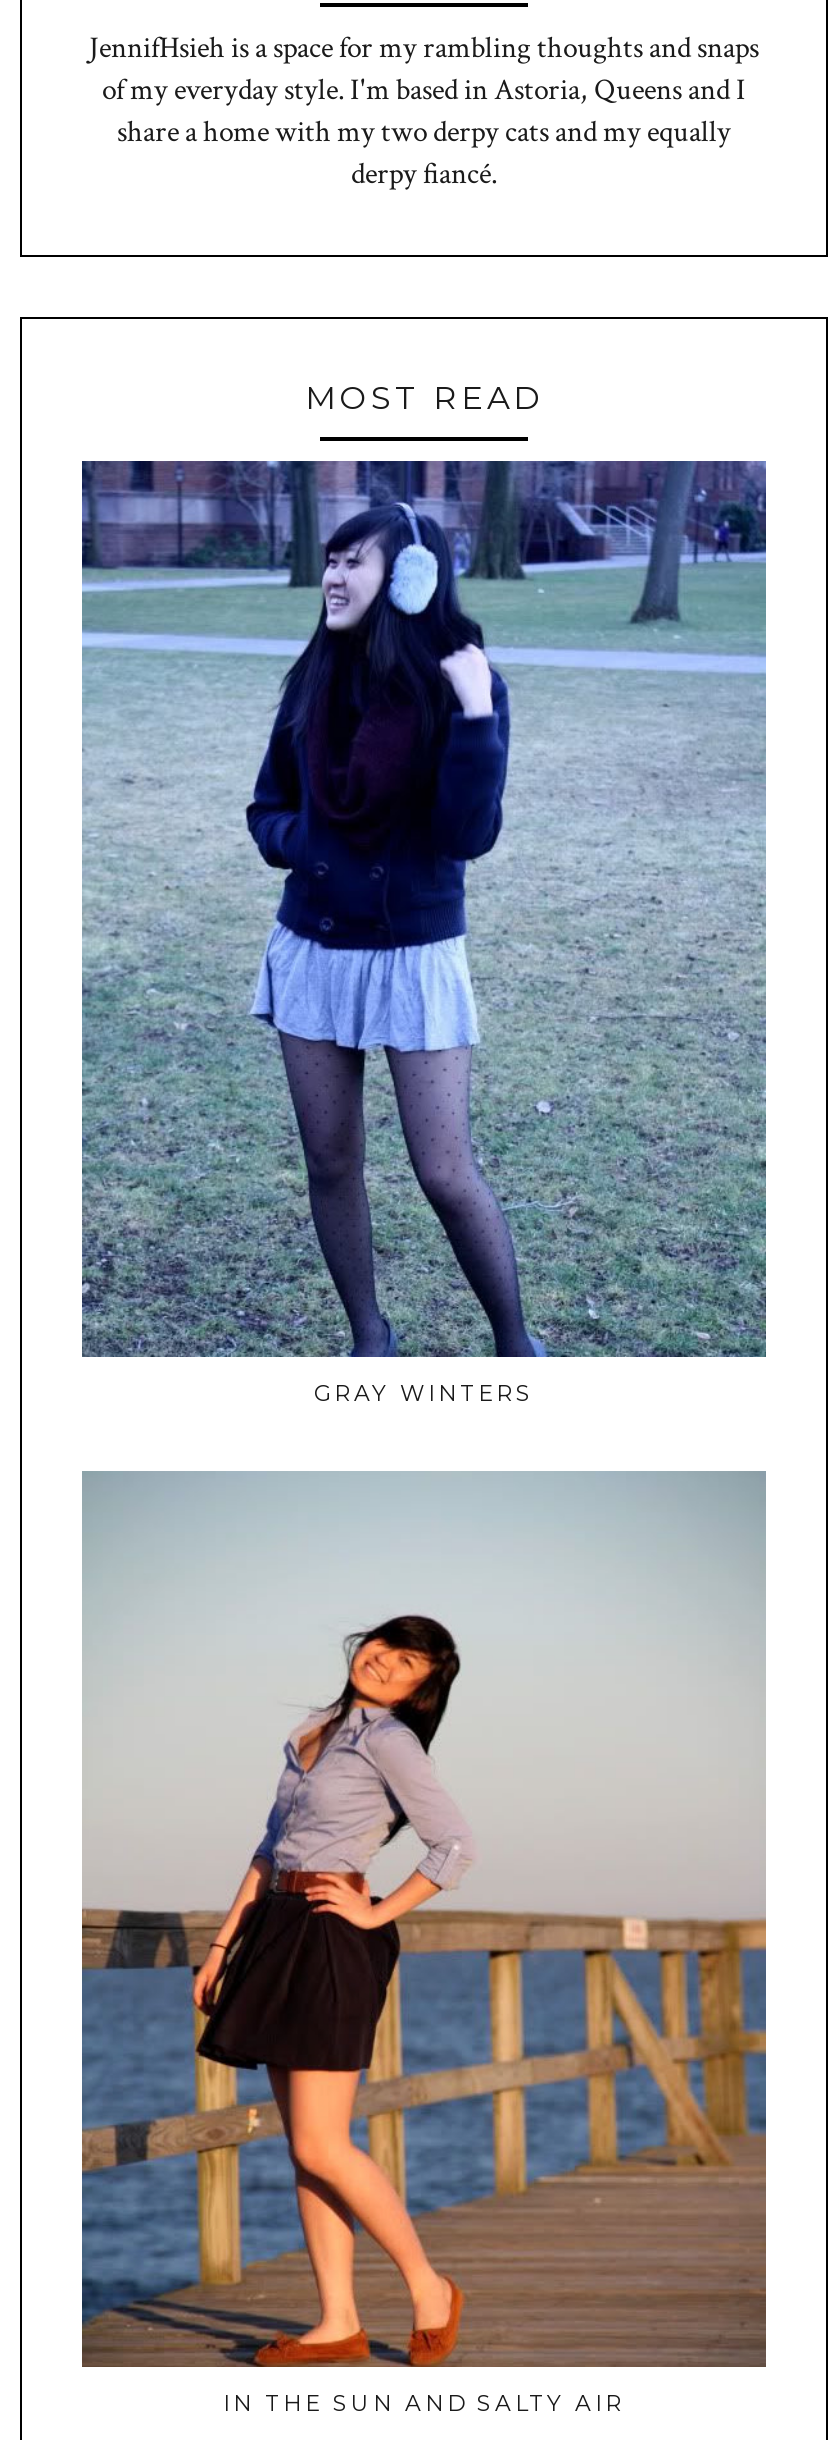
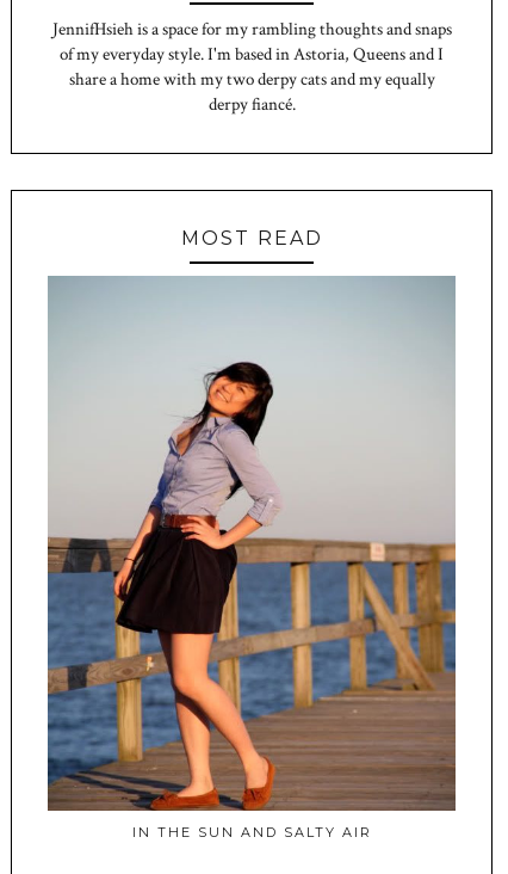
[82,461,766,1407] [image] | GRAY WINTERS -> none

